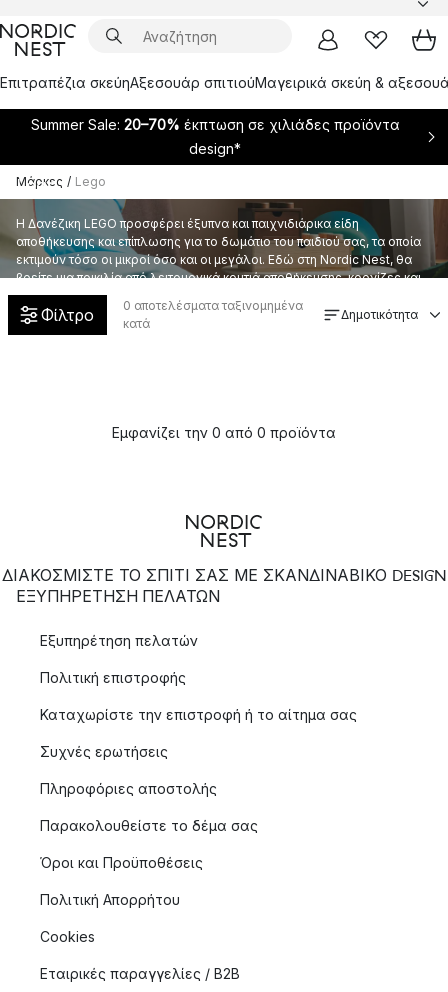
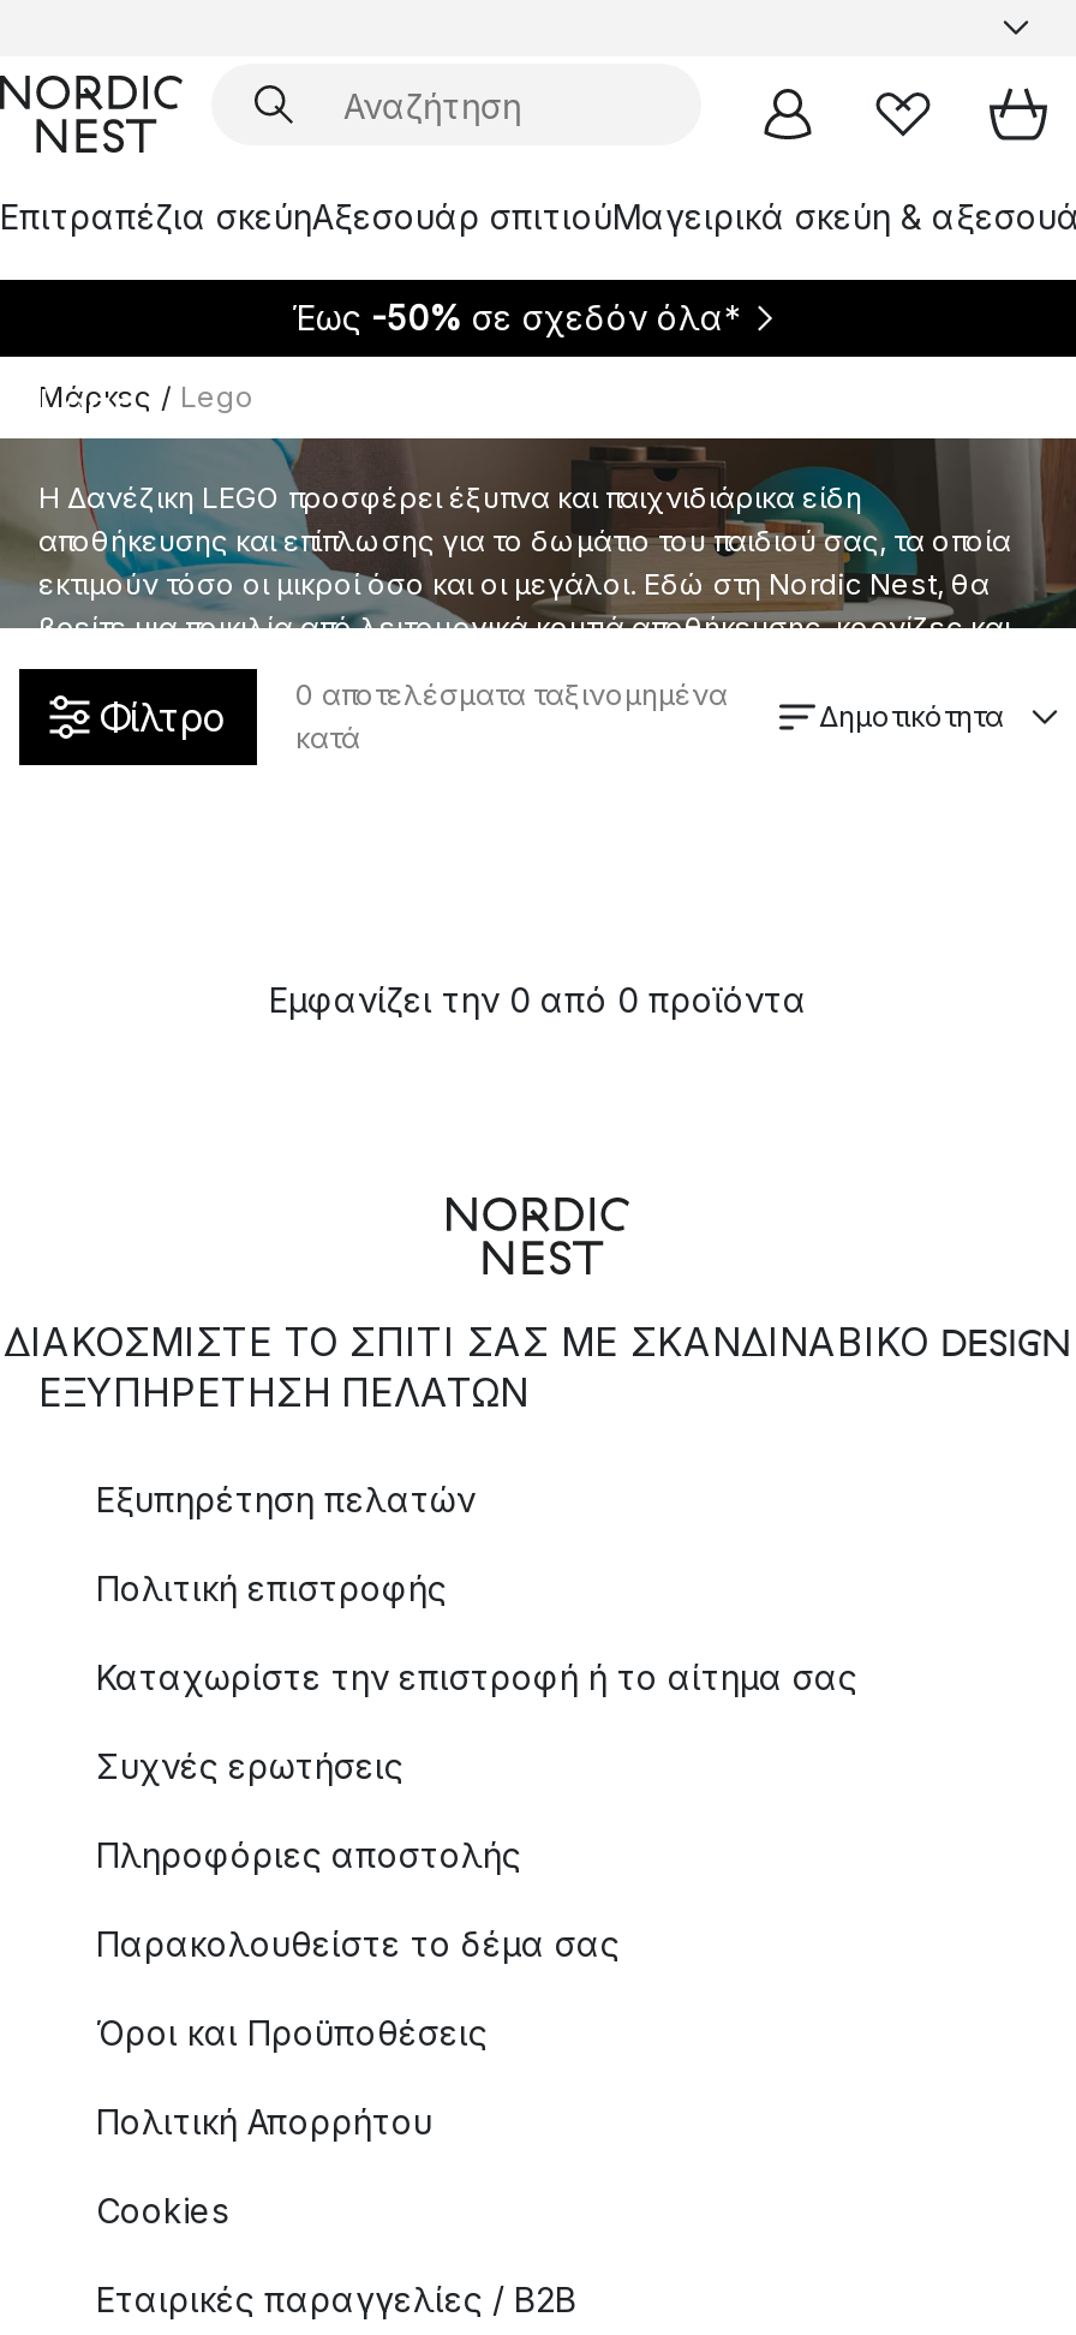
[30,116,399,157] Summer Sale: 20–70% έκπτωση σε χιλιάδες προϊόντα | design* -> [292,297,741,338] Έως -50% σε σχεδόν όλα*

